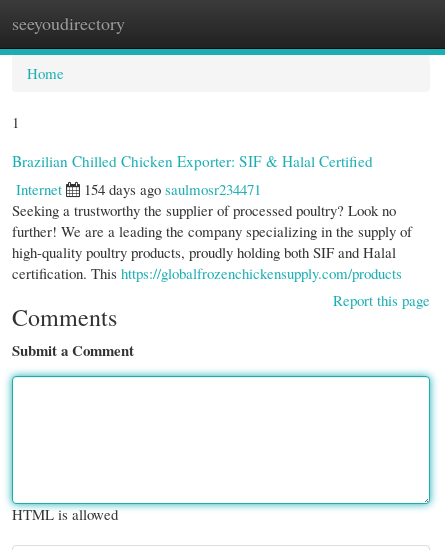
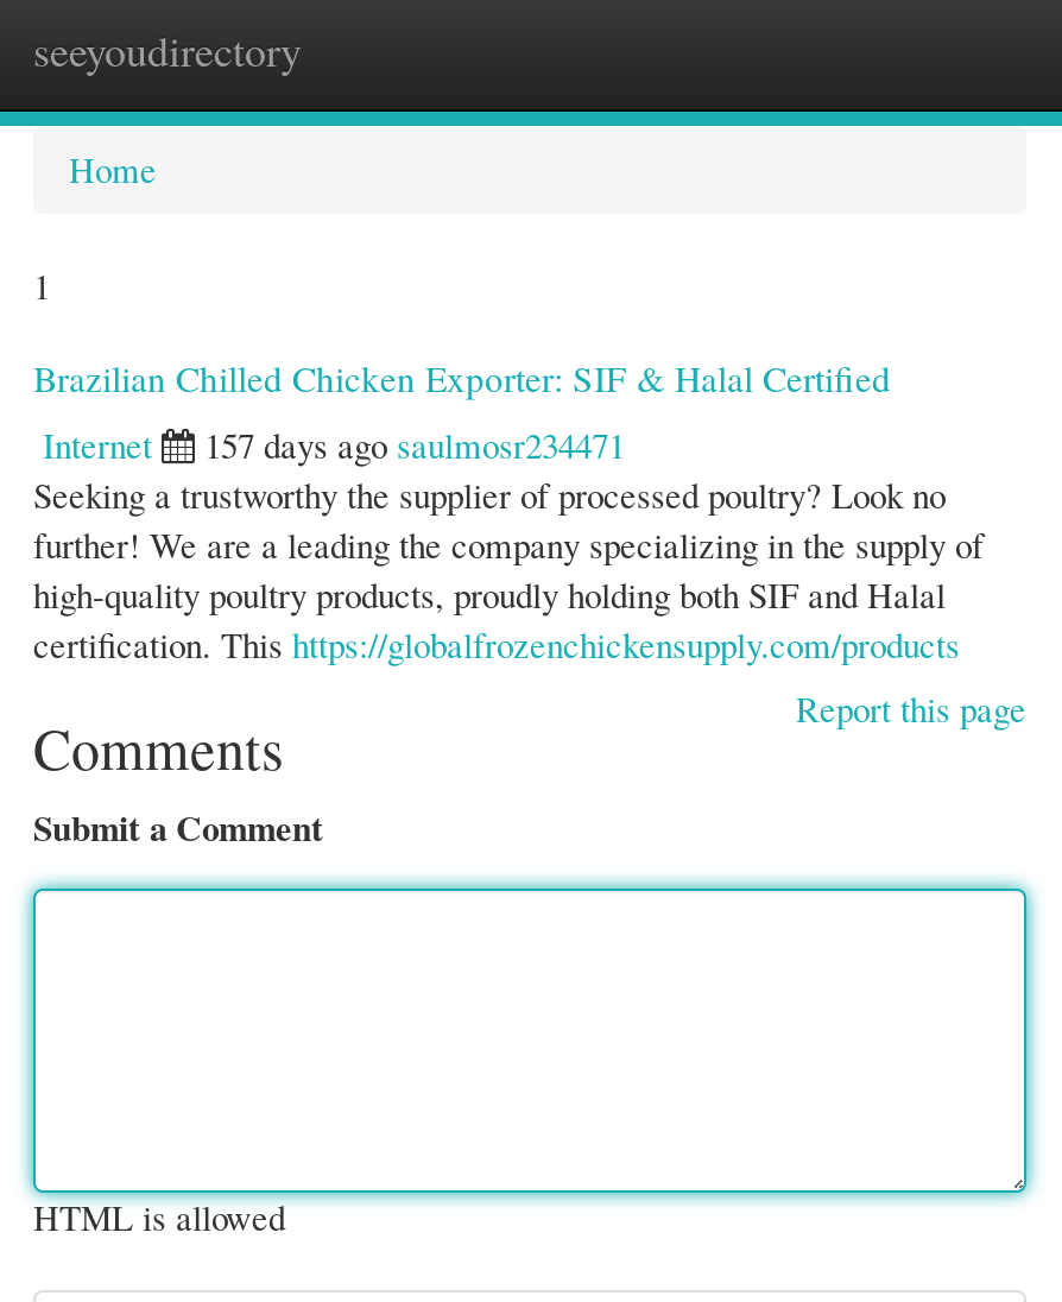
[84,179,261,199] 154 days ago saulmosr234471 -> [204,421,625,468] 157 days ago saulmosr234471

